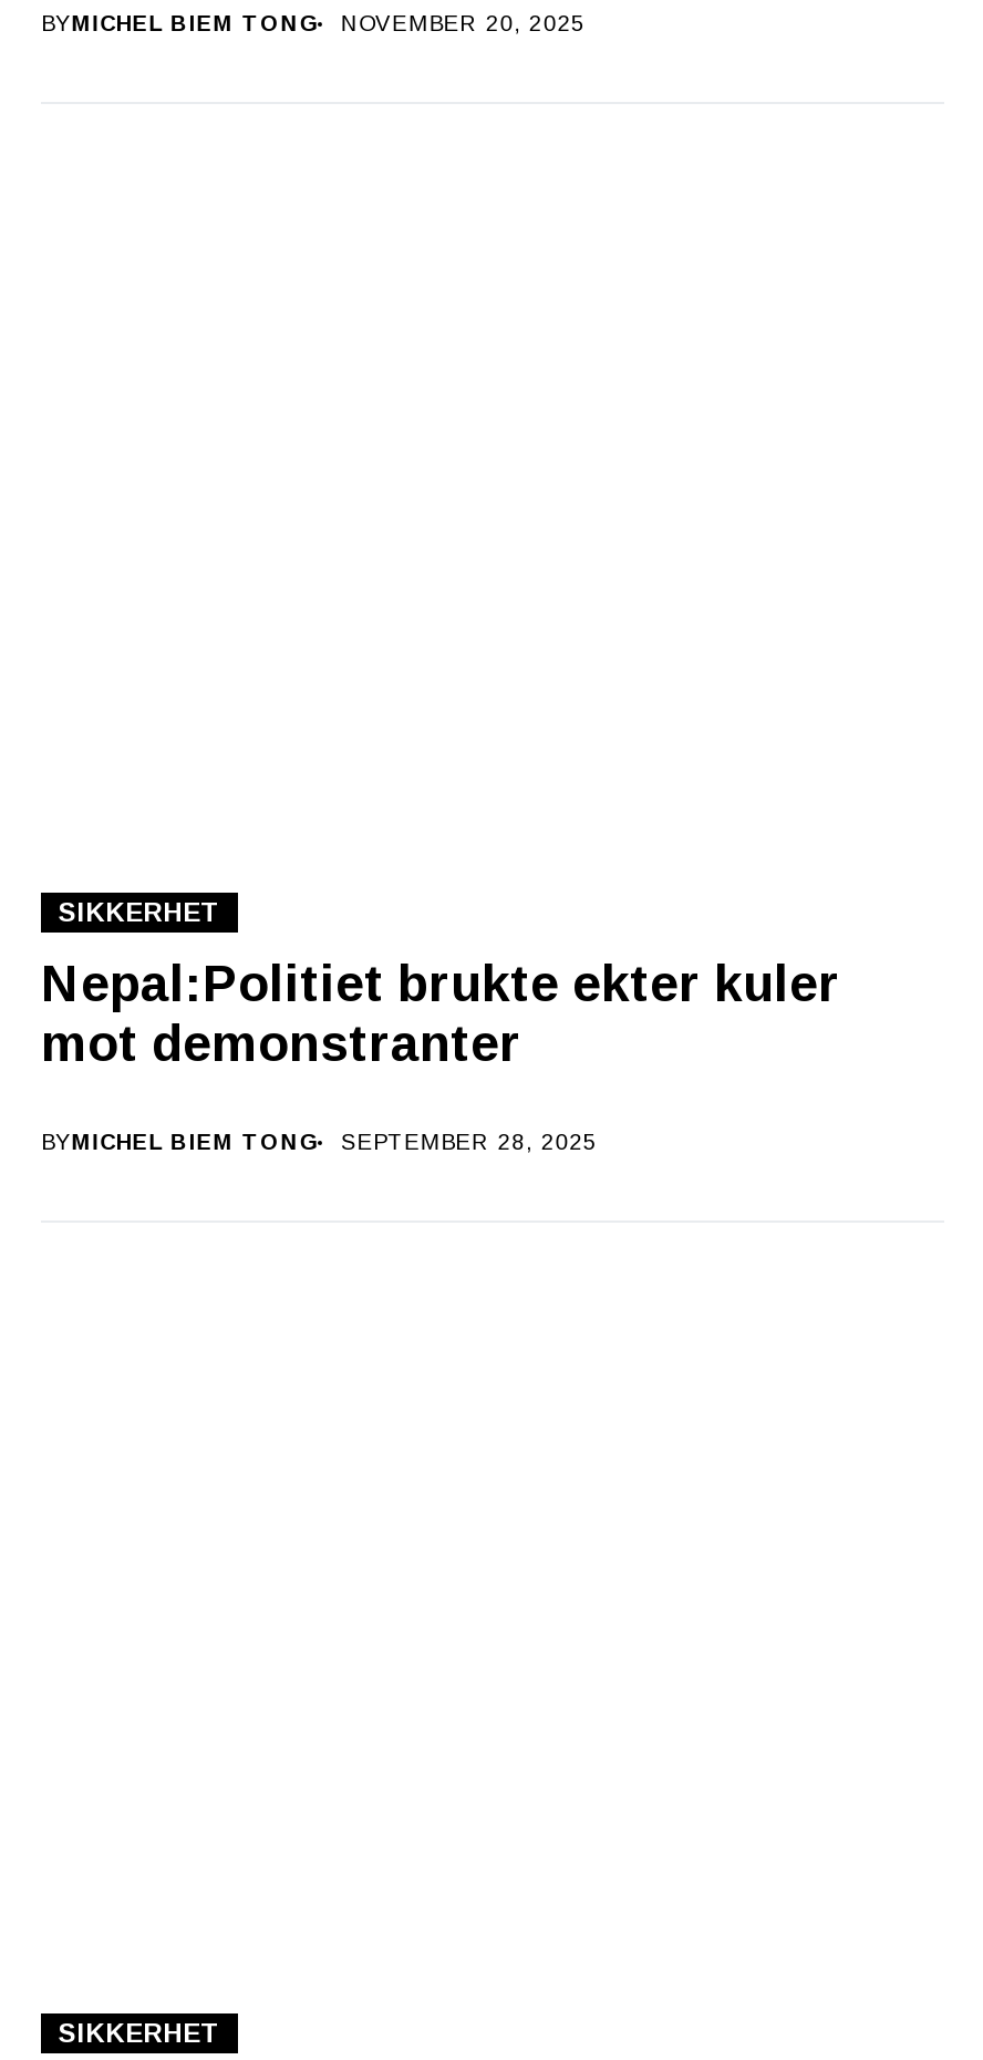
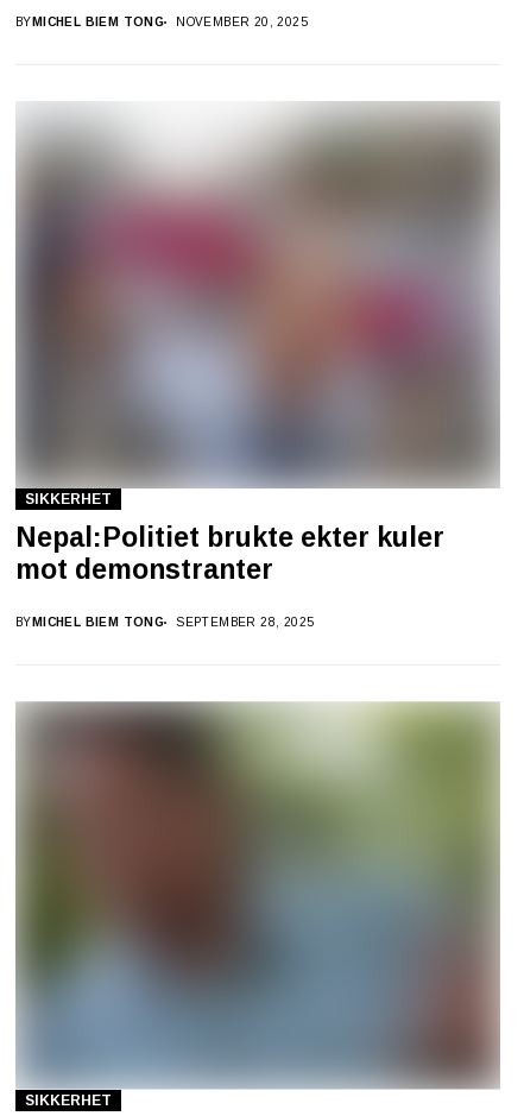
none -> [14,101,501,490] [image]
none -> [14,700,501,1090] [image]

